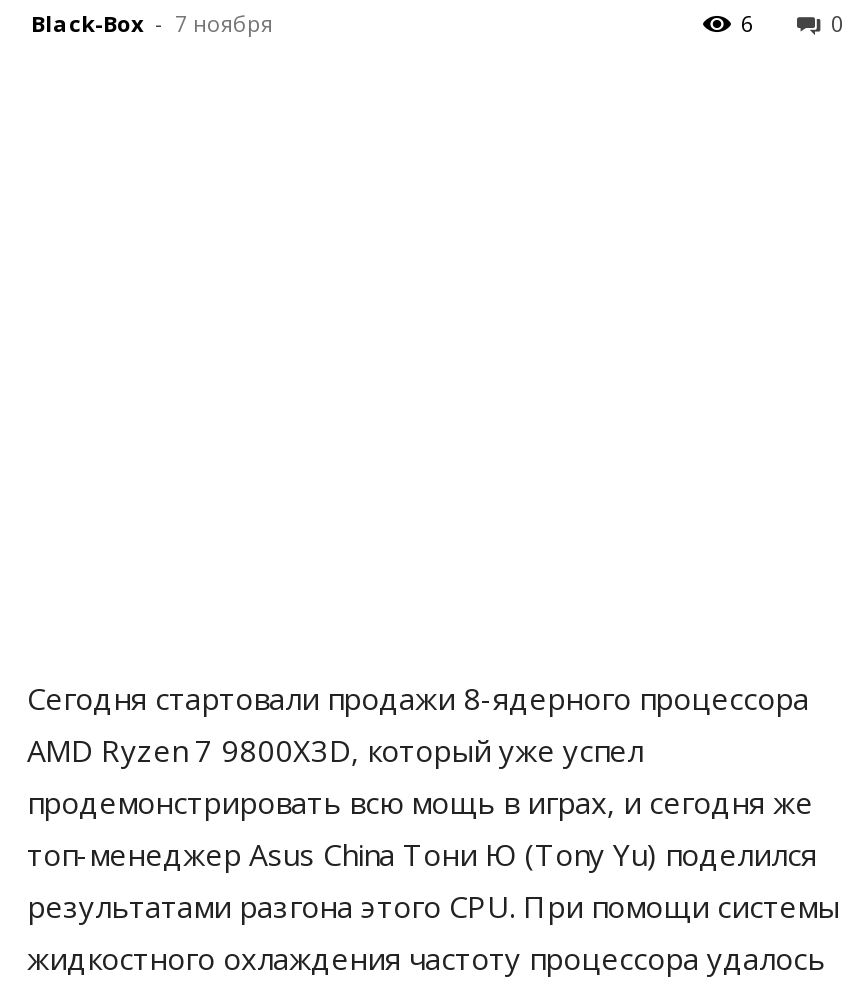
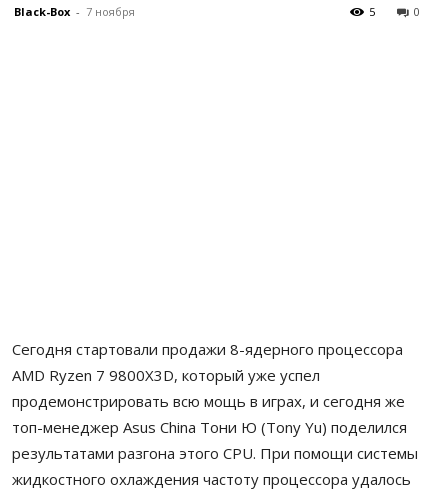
[741,8,753,38] 6 -> [369,4,375,19] 5

